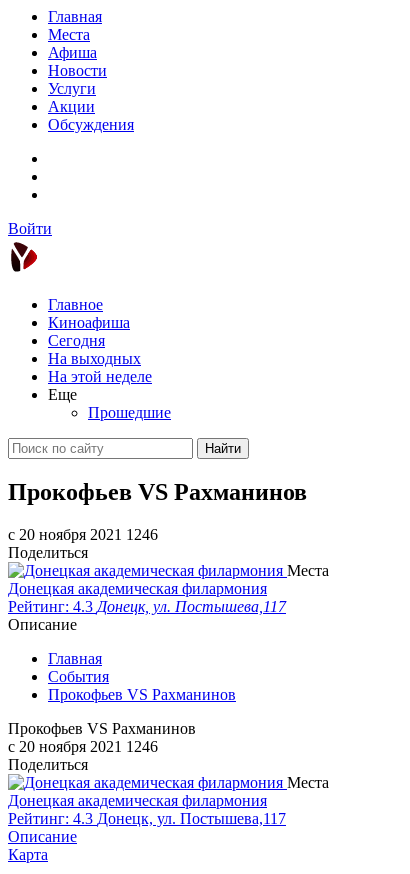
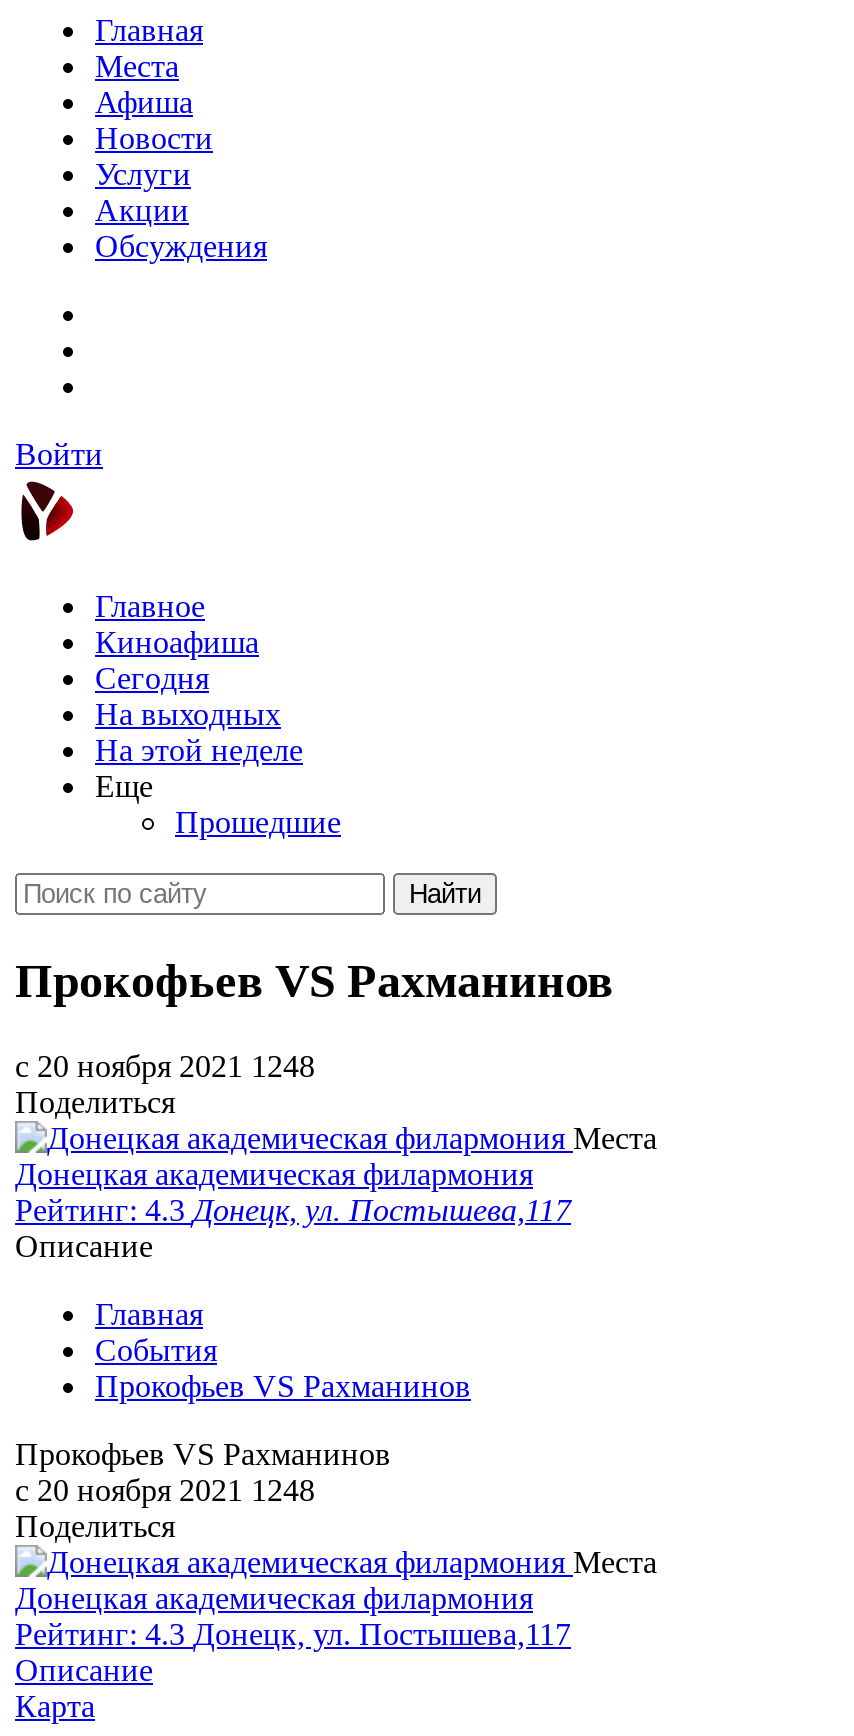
[8,526,158,543] c 20 ноября 2021 1246 -> [15,1049,315,1083] c 20 ноября 2021 1248
[8,738,158,755] c 20 ноября 2021 1246 -> [15,1473,315,1507] c 20 ноября 2021 1248

